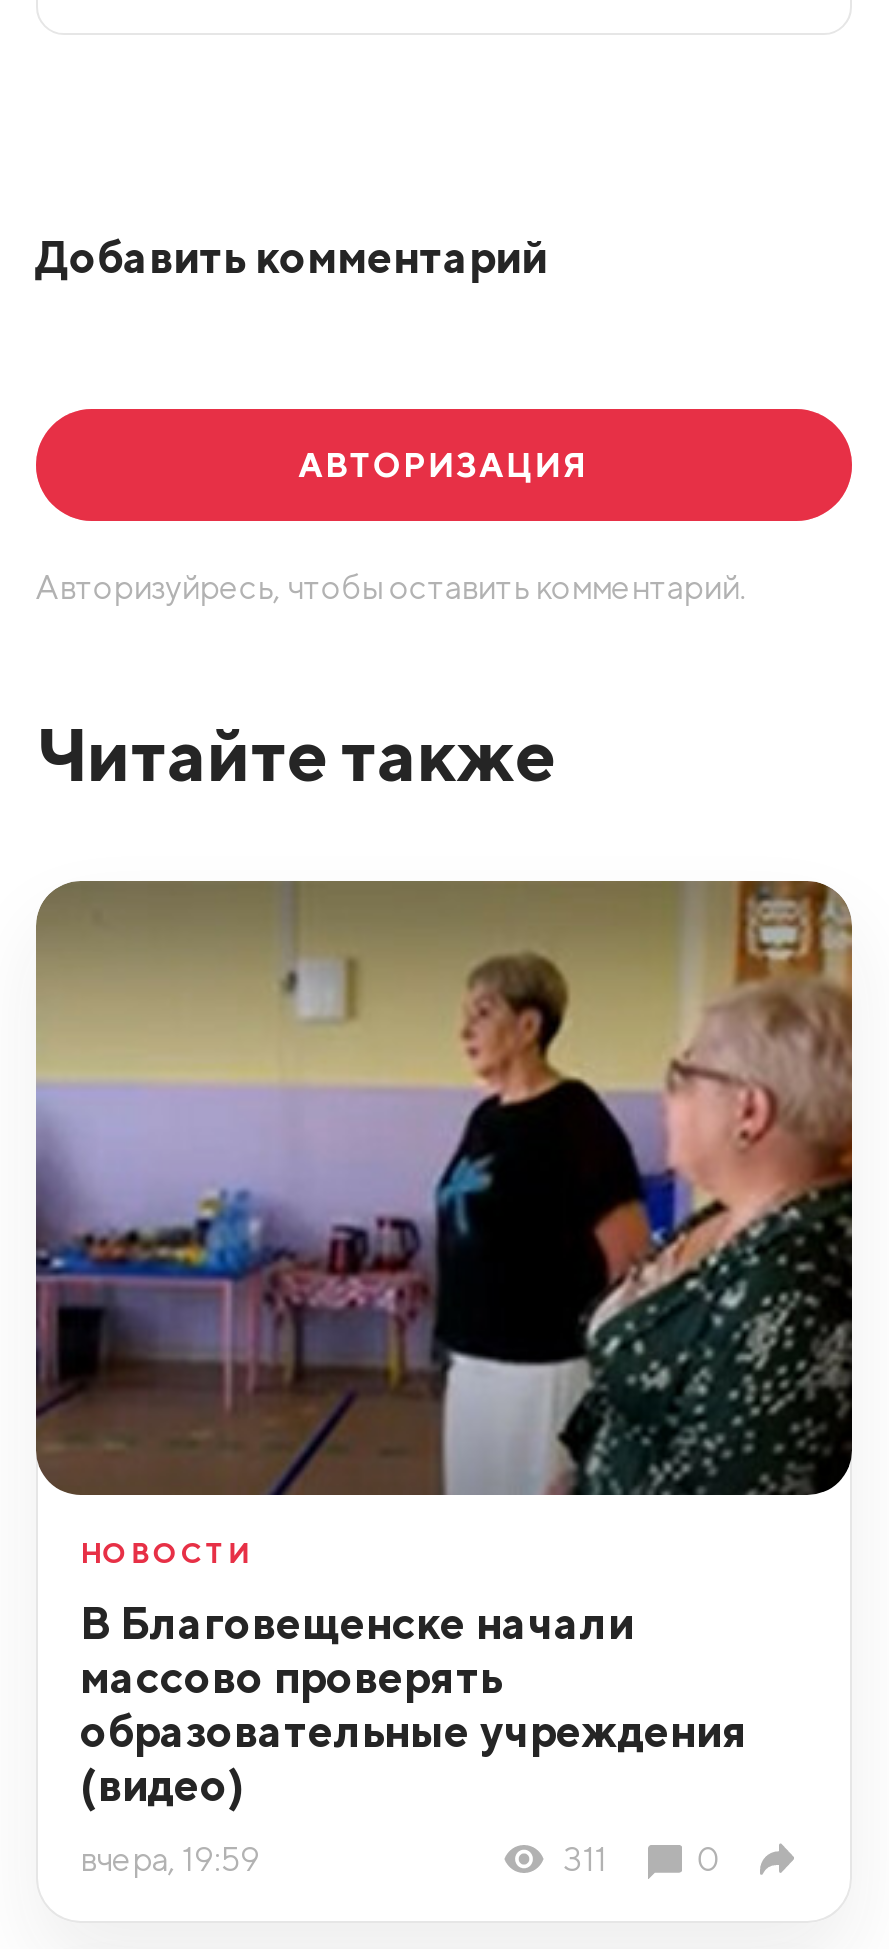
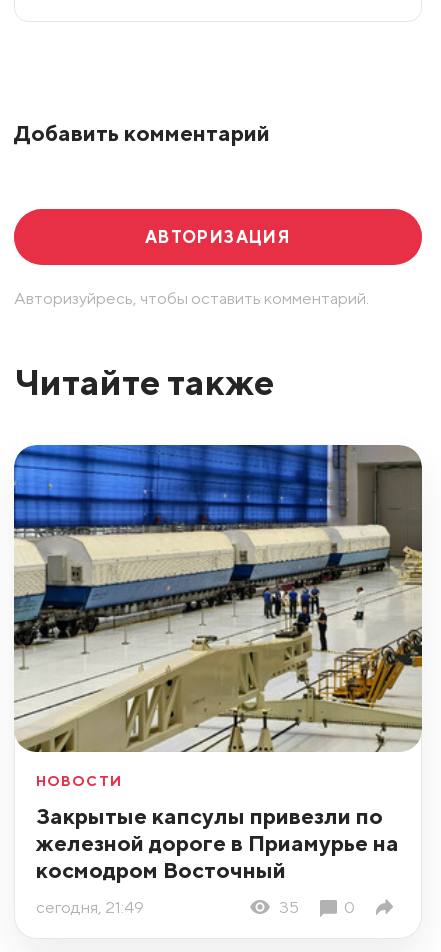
[34,879,854,1497] [image] -> [13,444,423,753] [image]
[80,1595,748,1811] В Благовещенске начали | массово проверять | образовательные учреждения | (видео) -> [36,802,399,883] Закрытые капсулы привезли по | железной дороге в Приамурье на | космодром Восточный
[80,1839,607,1879] вчера, 19:59 | 311 -> [36,897,299,917] сегодня, 21:49 | 35

